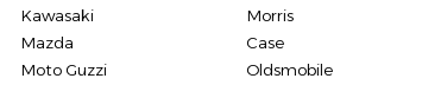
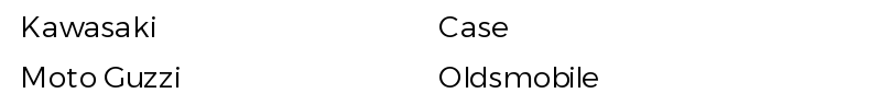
[20,6,294,52] Morris | Mazda -> none

